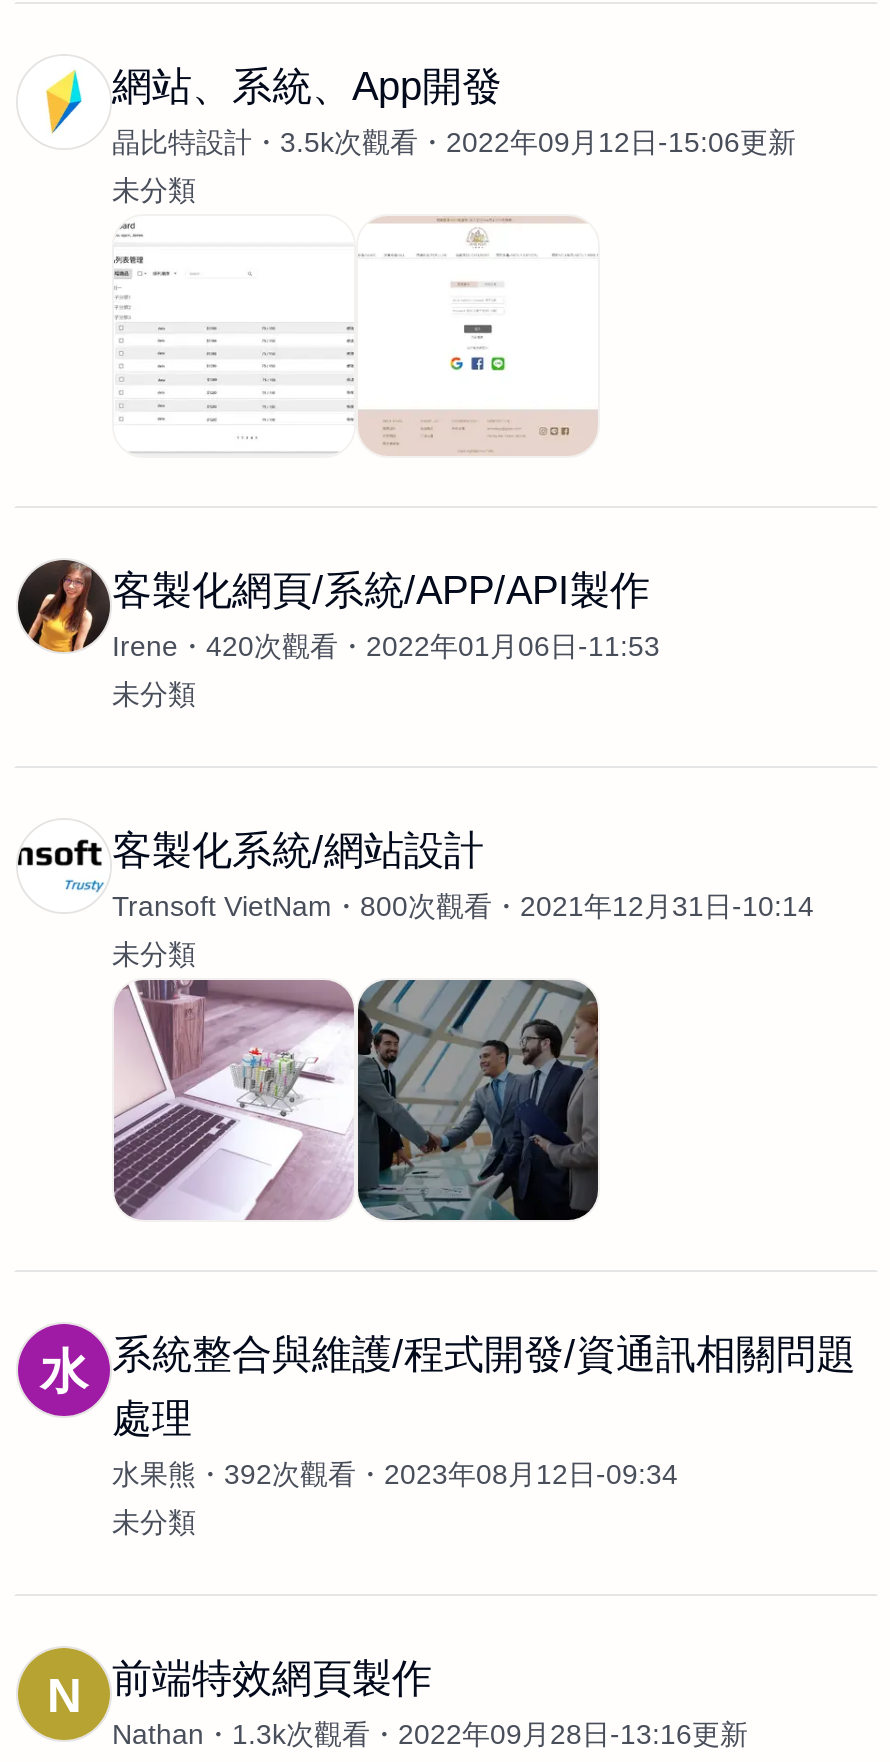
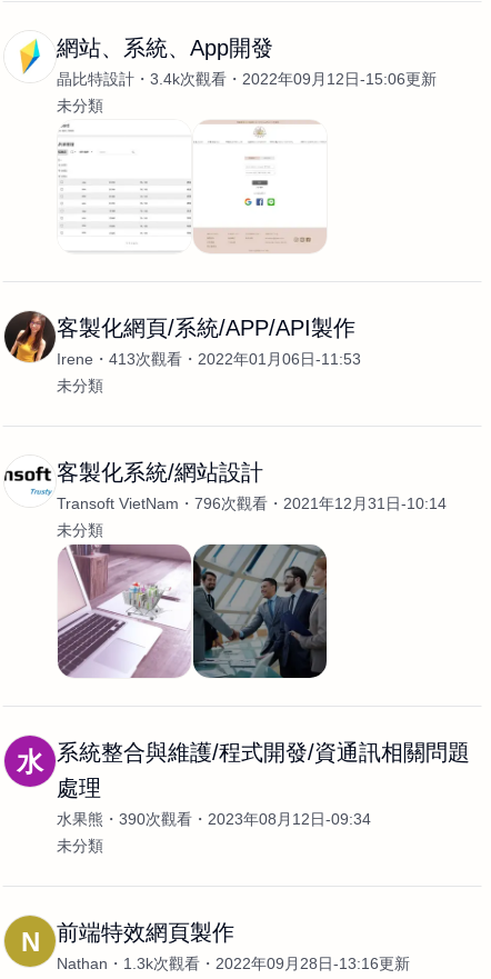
[112,126,796,158] 晶比特設計 3.5k次觀看 2022年09月12日-15:06更新 -> [57,70,437,88] 晶比特設計 3.4k次觀看 2022年09月12日-15:06更新
[112,630,660,662] Irene 420次觀看 2022年01月06日-11:53 -> [57,350,361,368] Irene 413次觀看 2022年01月06日-11:53
[112,890,814,922] Transoft VietNam 800次觀看 2021年12月31日-10:14 -> [57,495,447,512] Transoft VietNam 796次觀看 2021年12月31日-10:14
[112,1458,678,1490] 水果熊 392次觀看 2023年08月12日-09:34 -> [57,810,371,828] 水果熊 390次觀看 2023年08月12日-09:34

